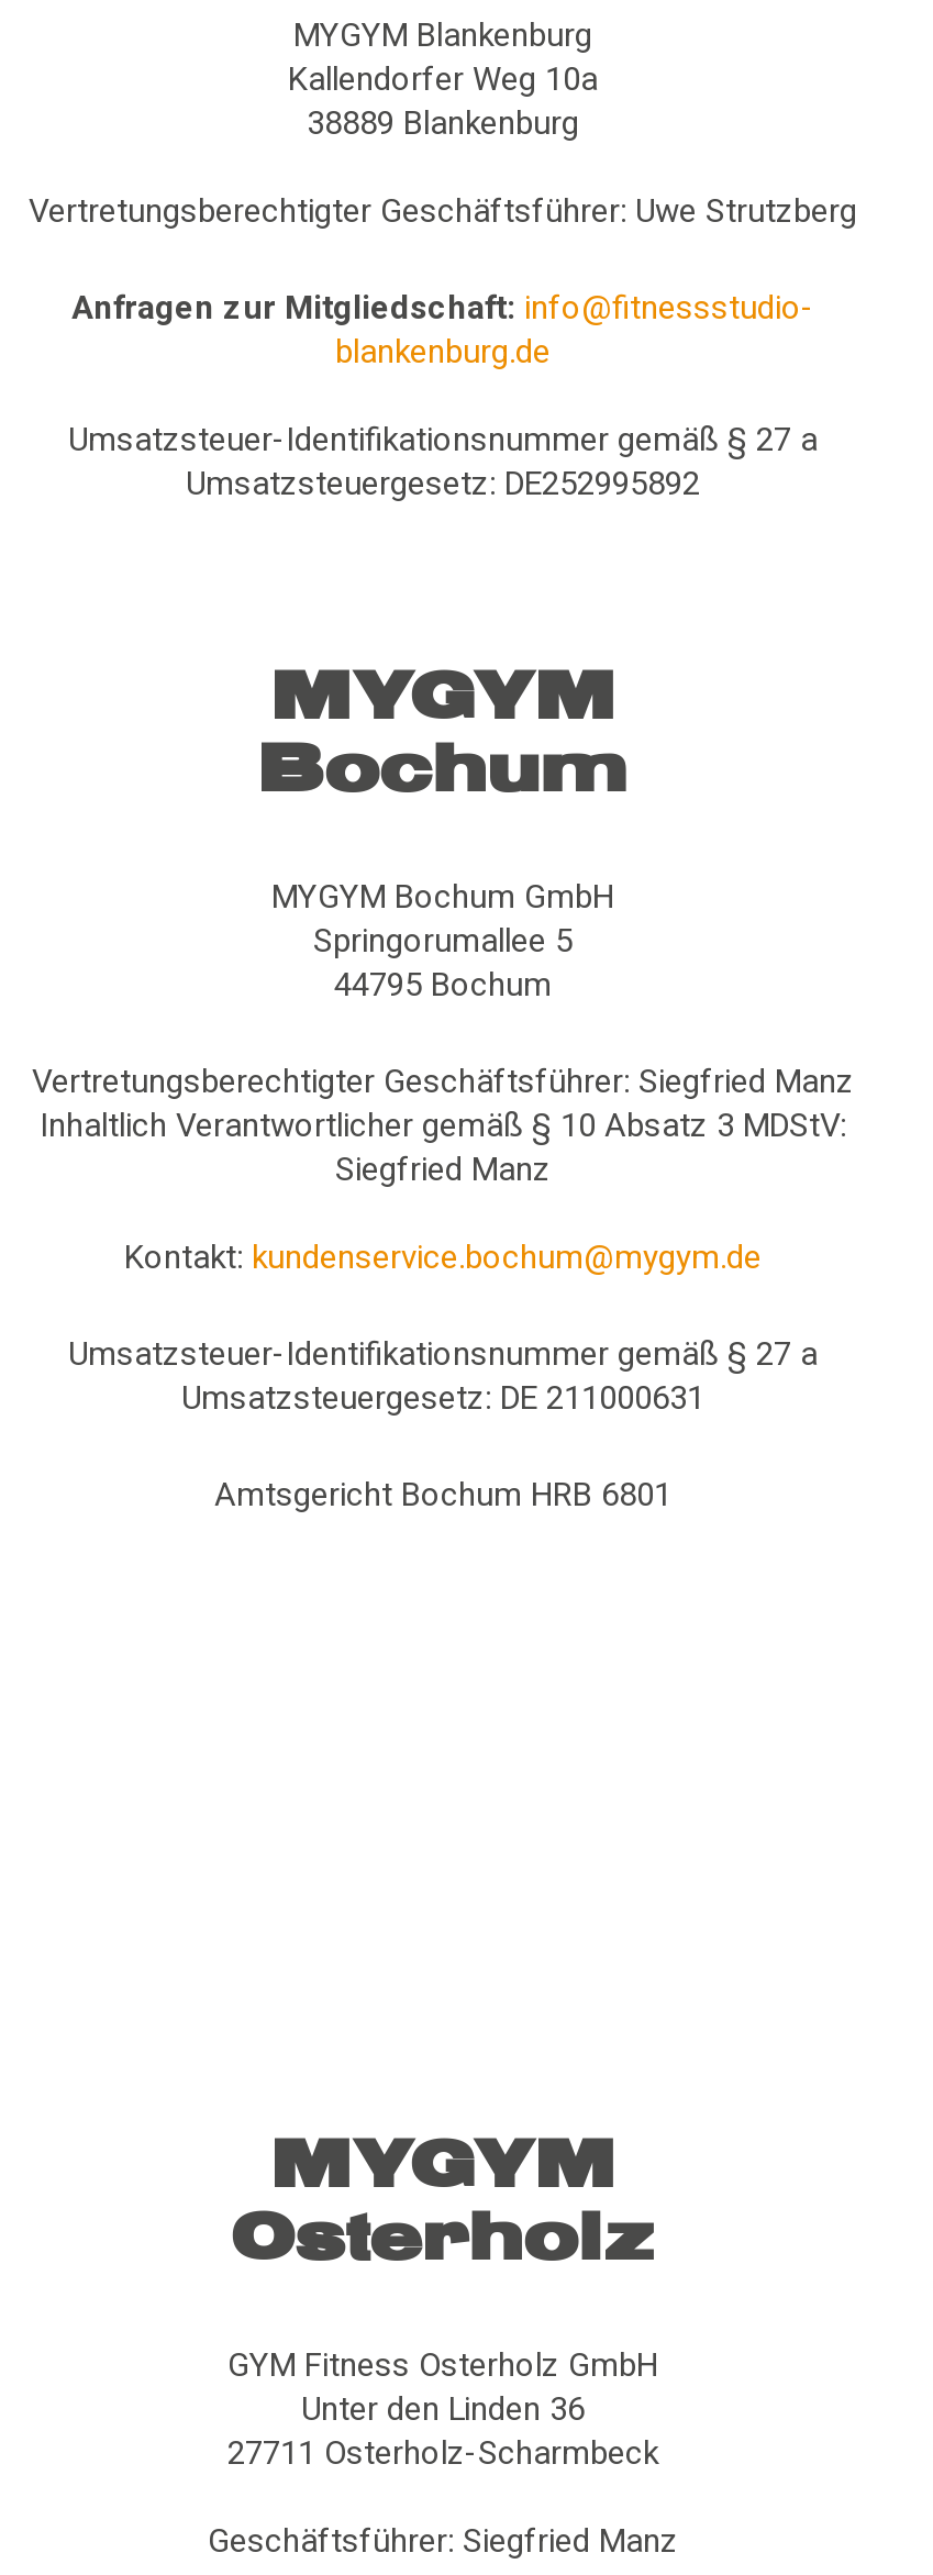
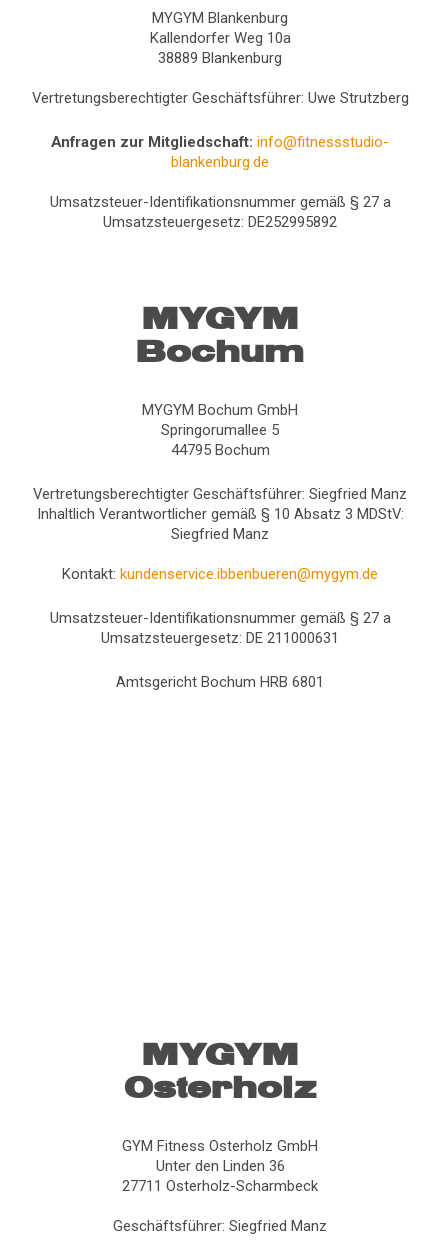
[124,1237,762,1277] Kontakt: kundenservice.bochum@mygym.de -> [62,565,378,583] Kontakt: kundenservice.ibbenbueren@mygym.de

